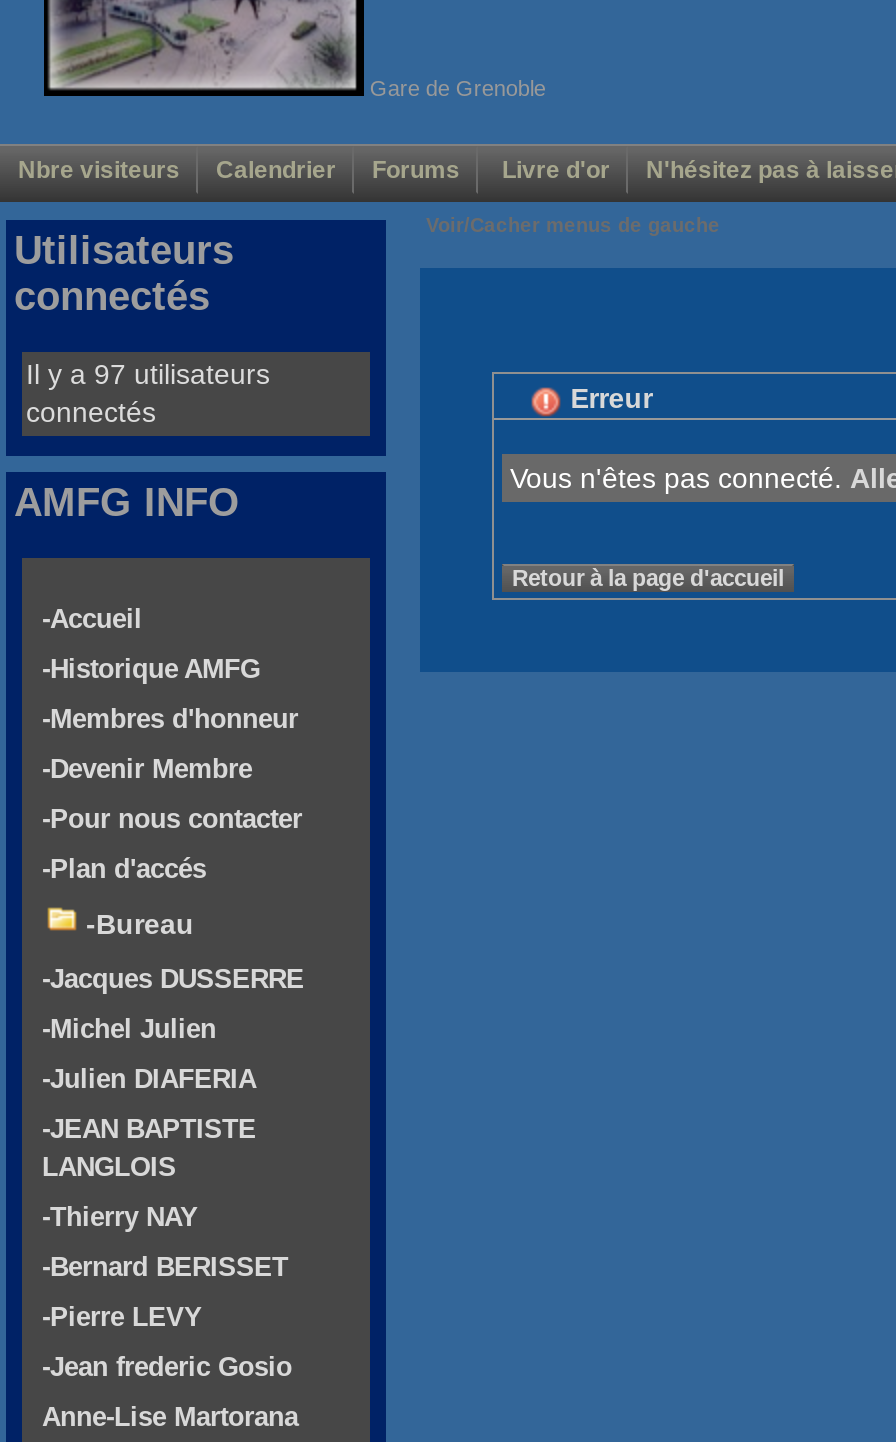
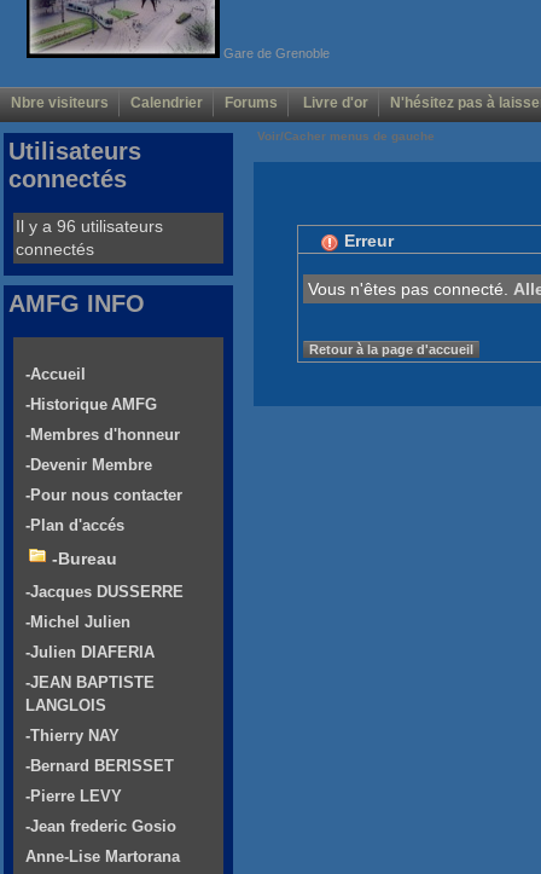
[26,359,270,391] Il y a 97 utilisateurs -> [16,217,163,236] Il y a 96 utilisateurs

